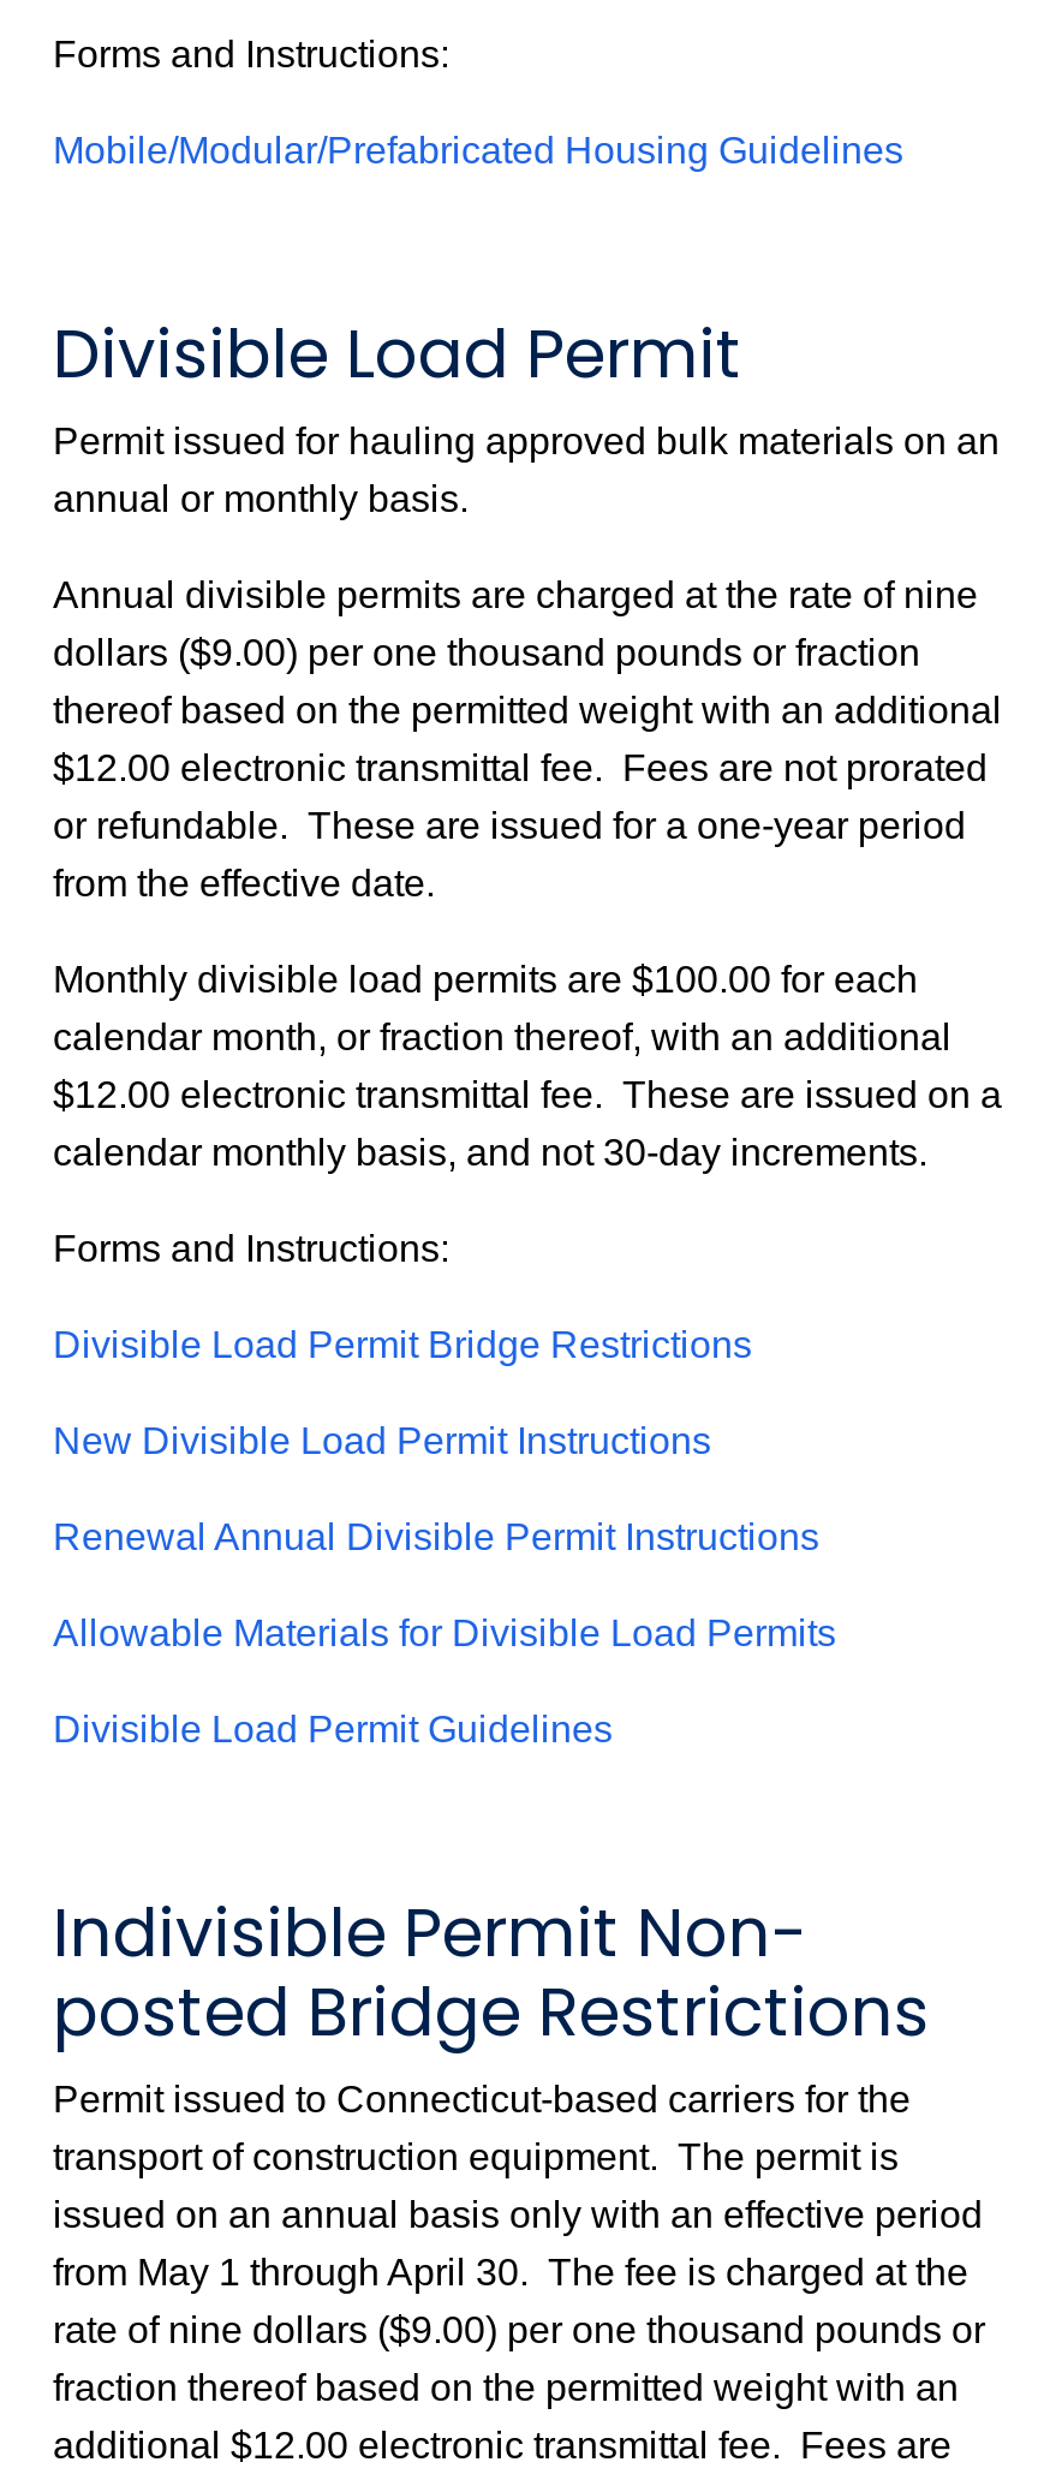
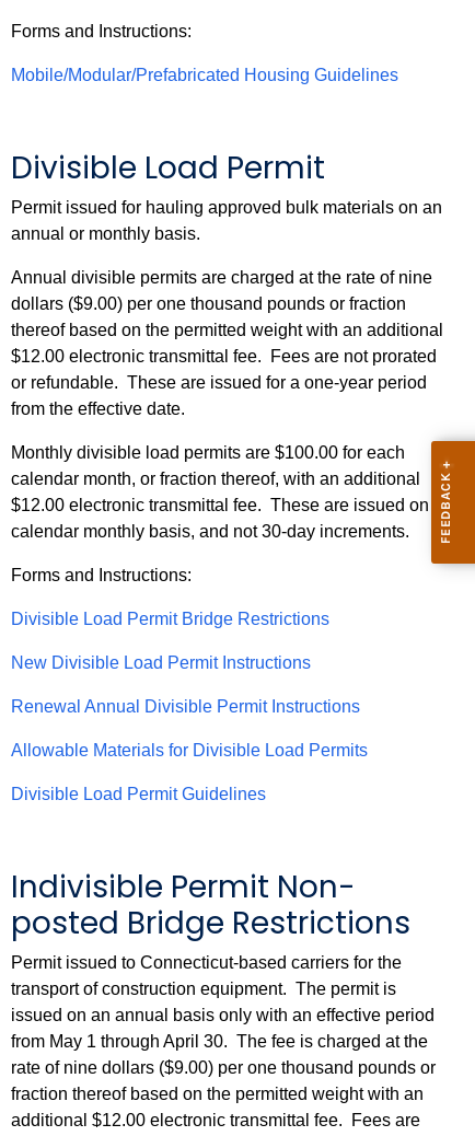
none -> [429,436,472,569] [image]

